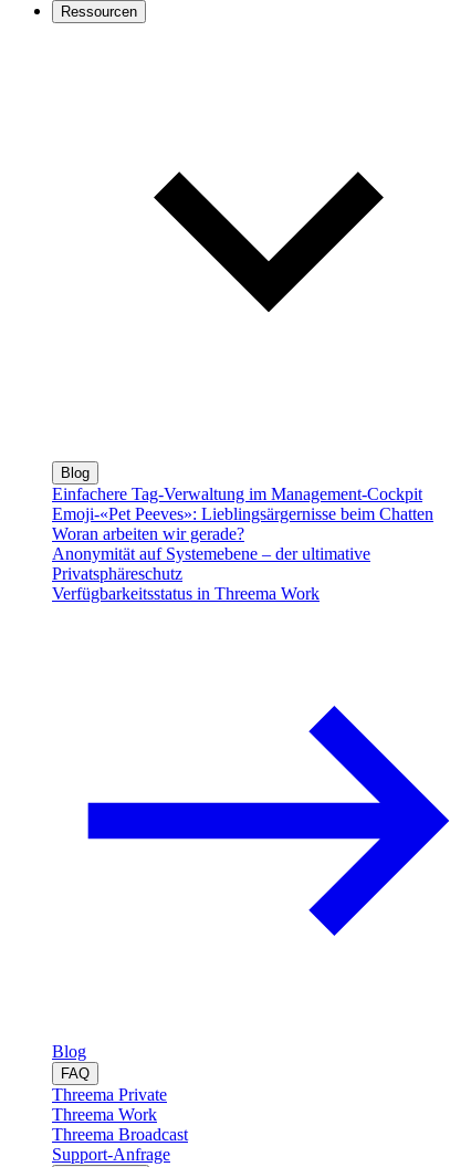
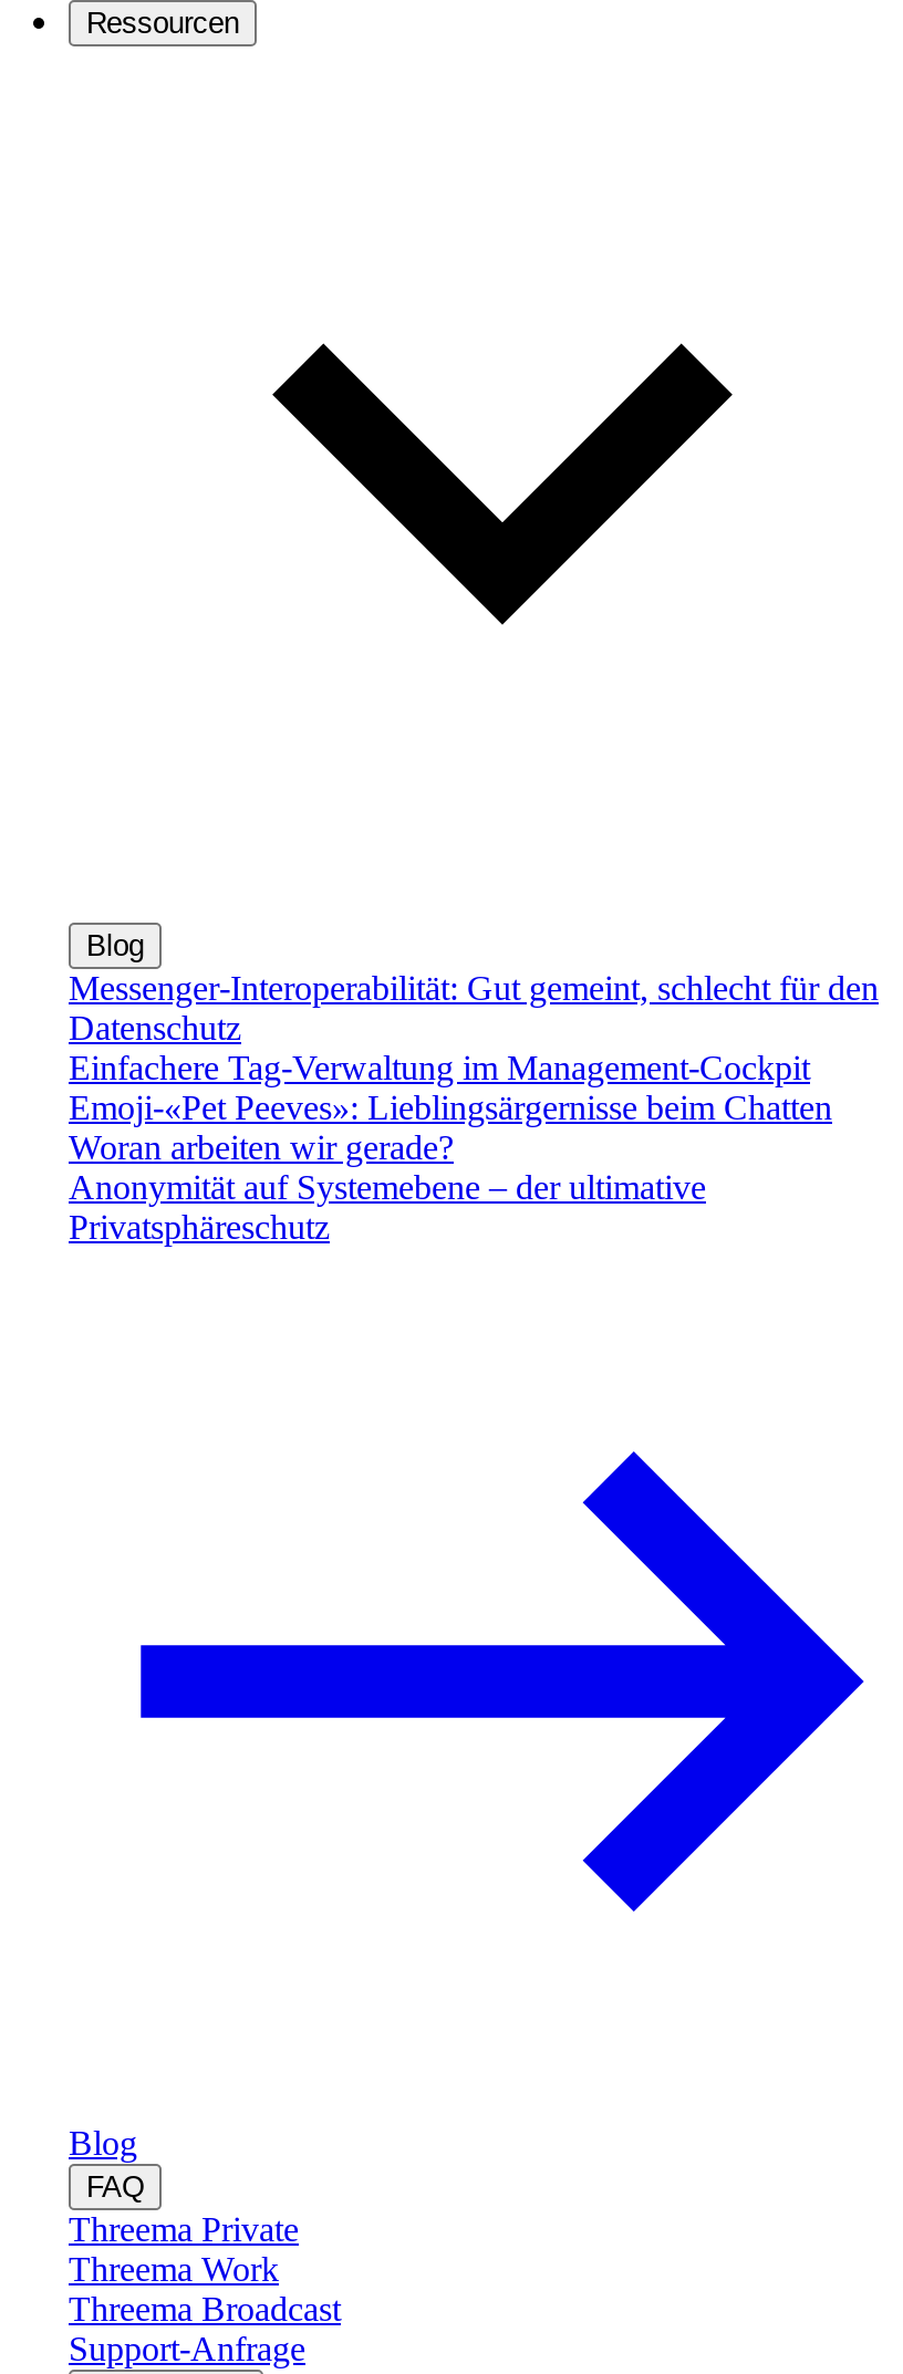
none -> [69,968,879,1045] Messenger-Interoperabilität: Gut gemeint, schlecht für den | Datenschutz
moved [52,484,433,582] -> [69,1048,832,1245]: Einfachere Tag-Verwaltung im Management-Cockpit | Emoji-«Pet Peeves»: Lieblingsärgernisse beim Chatten | Woran arbeiten wir gerade? | Anonymität auf Systemebene – der ultimative | Privatsphäreschutz
[52,583,320,602] Verfügbarkeitsstatus in Threema Work -> none

